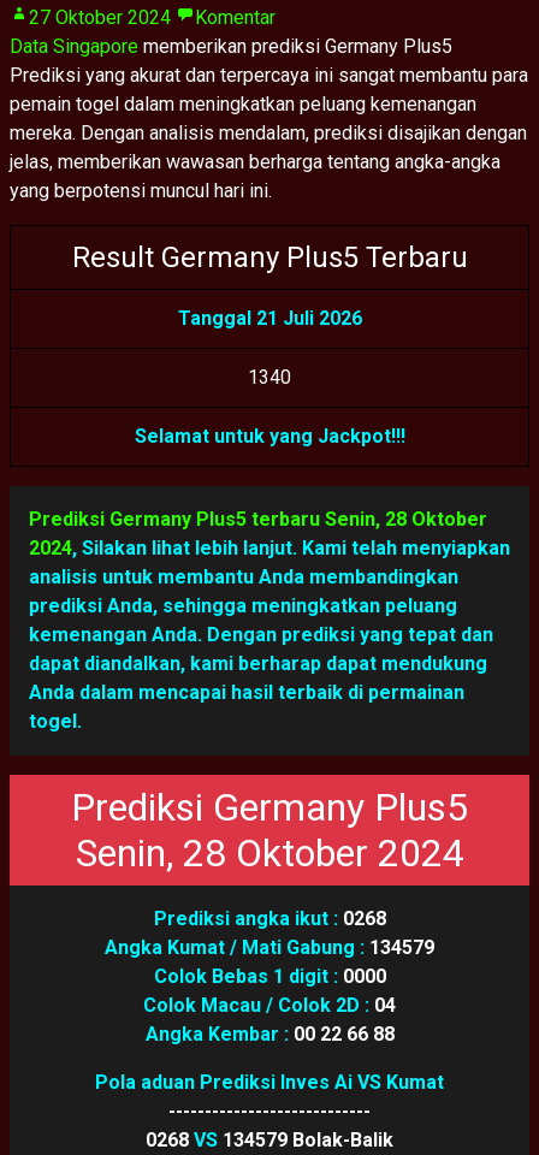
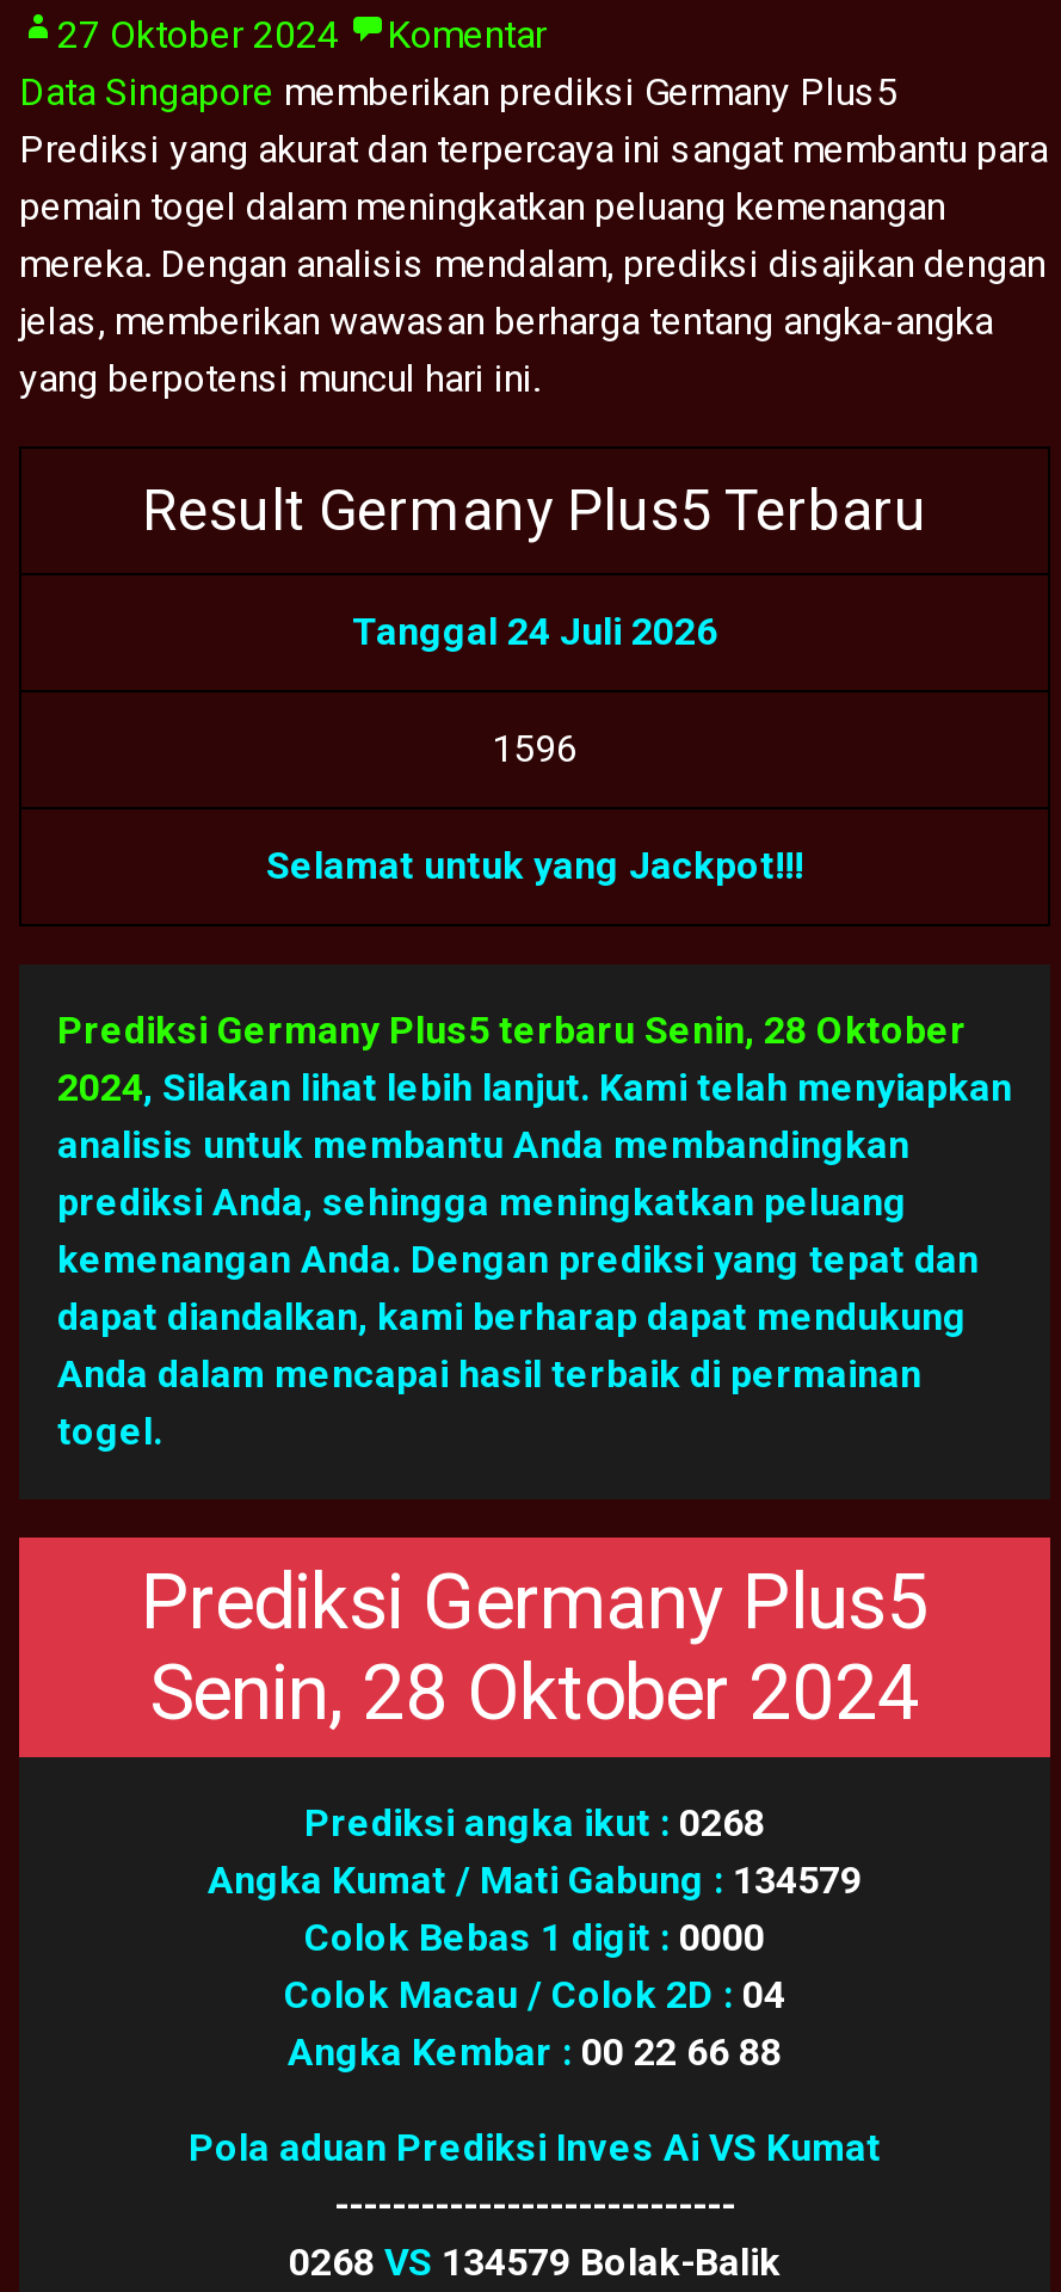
[177,307,362,330] Tanggal 21 Juli 2026 -> [352,609,717,654] Tanggal 24 Juli 2026
[248,366,291,389] 1 340 -> [492,726,578,771] 1 596

